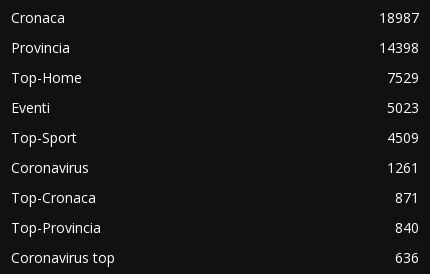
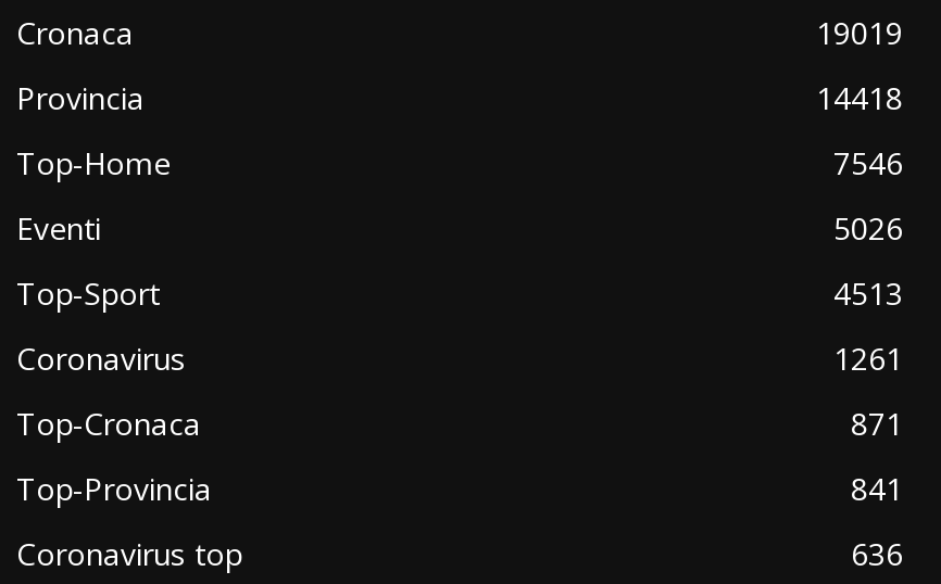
[379,8,419,27] 18987 -> [816,10,903,52] 19019
[379,38,419,57] 14398 -> [816,76,903,117] 14418
[387,68,419,87] 7529 -> [833,141,903,182] 7546
[387,98,419,117] 5023 -> [833,206,903,247] 5026
[387,128,419,147] 4509 -> [833,271,903,312] 4513
[395,218,419,237] 840 -> [851,466,903,508] 841

